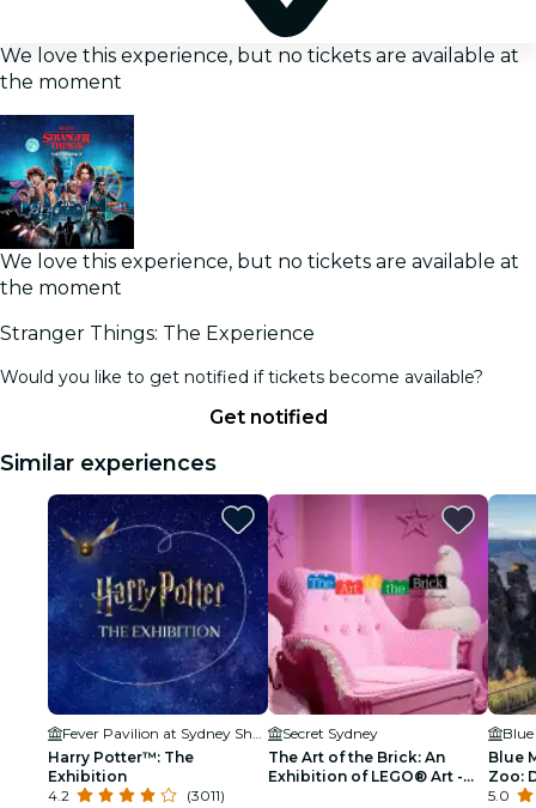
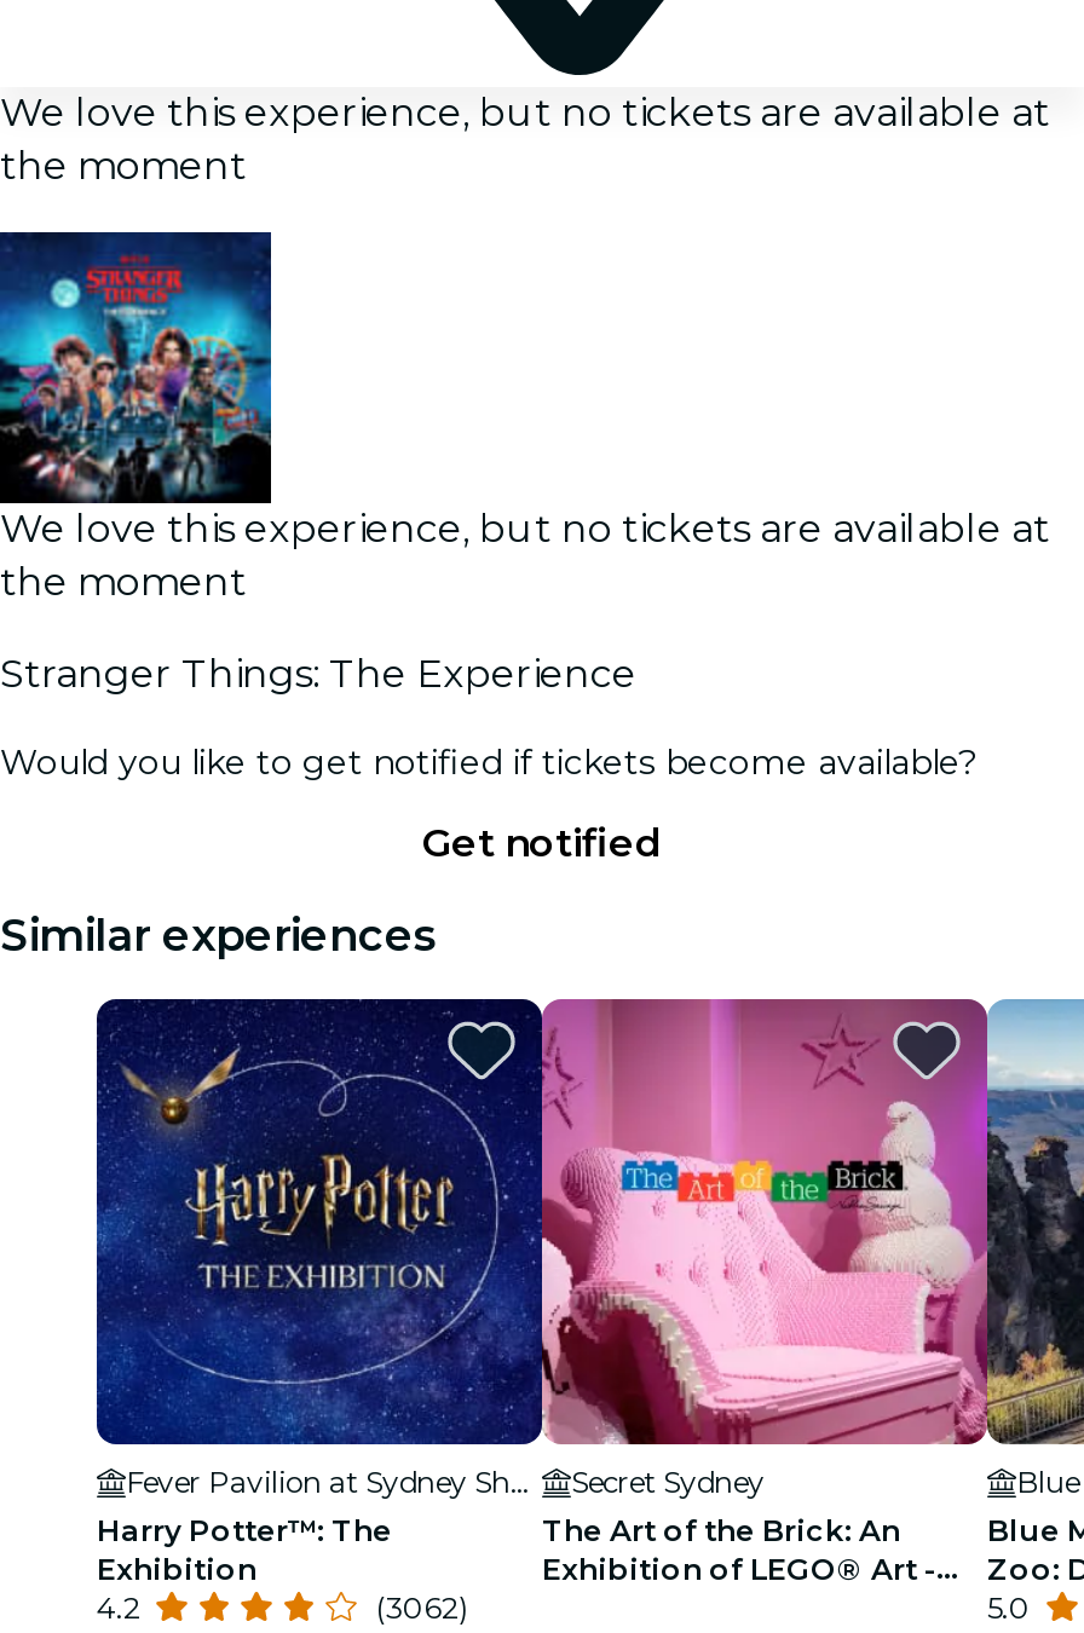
[186,786,224,804] (3011) -> [376,1589,468,1625] (3062)

